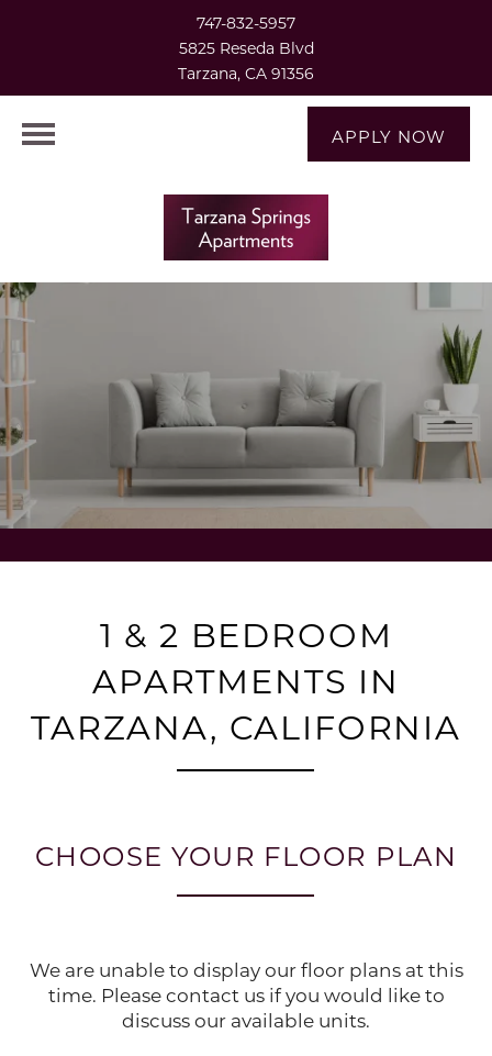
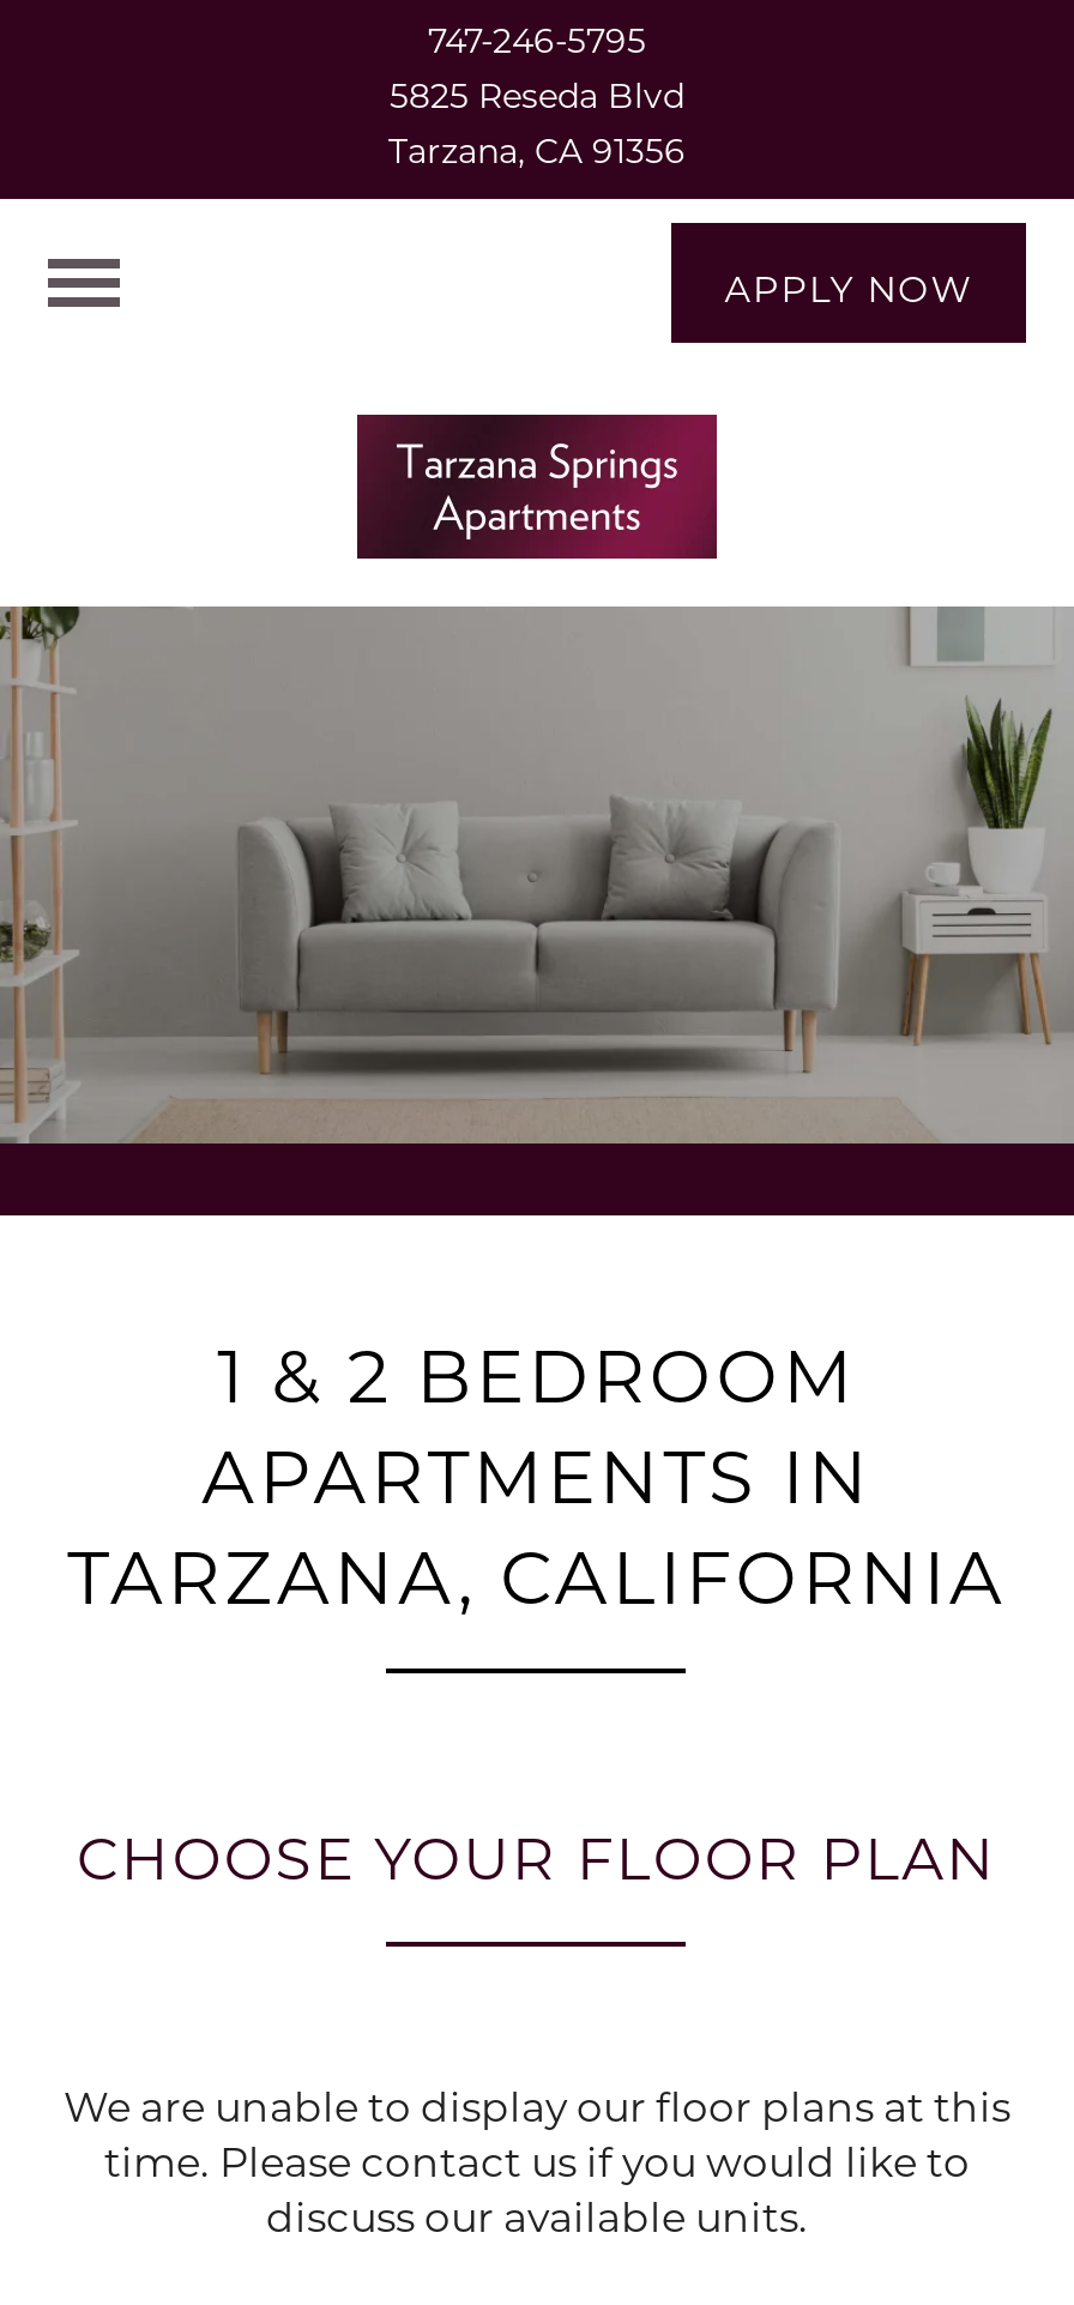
[197,12,295,33] 747-832-5957 -> [428,17,646,62] 747-246-5795

